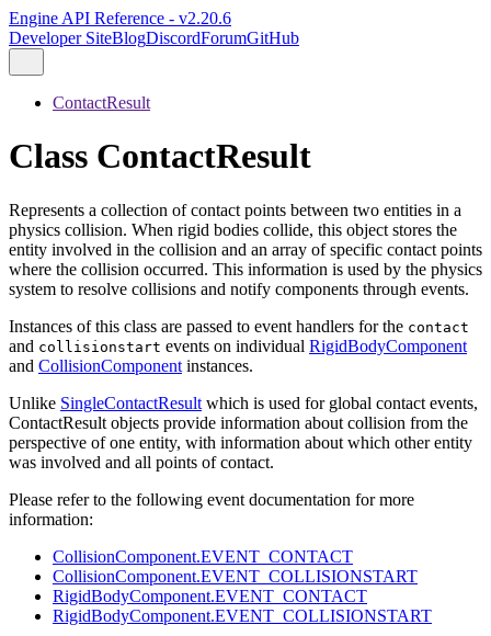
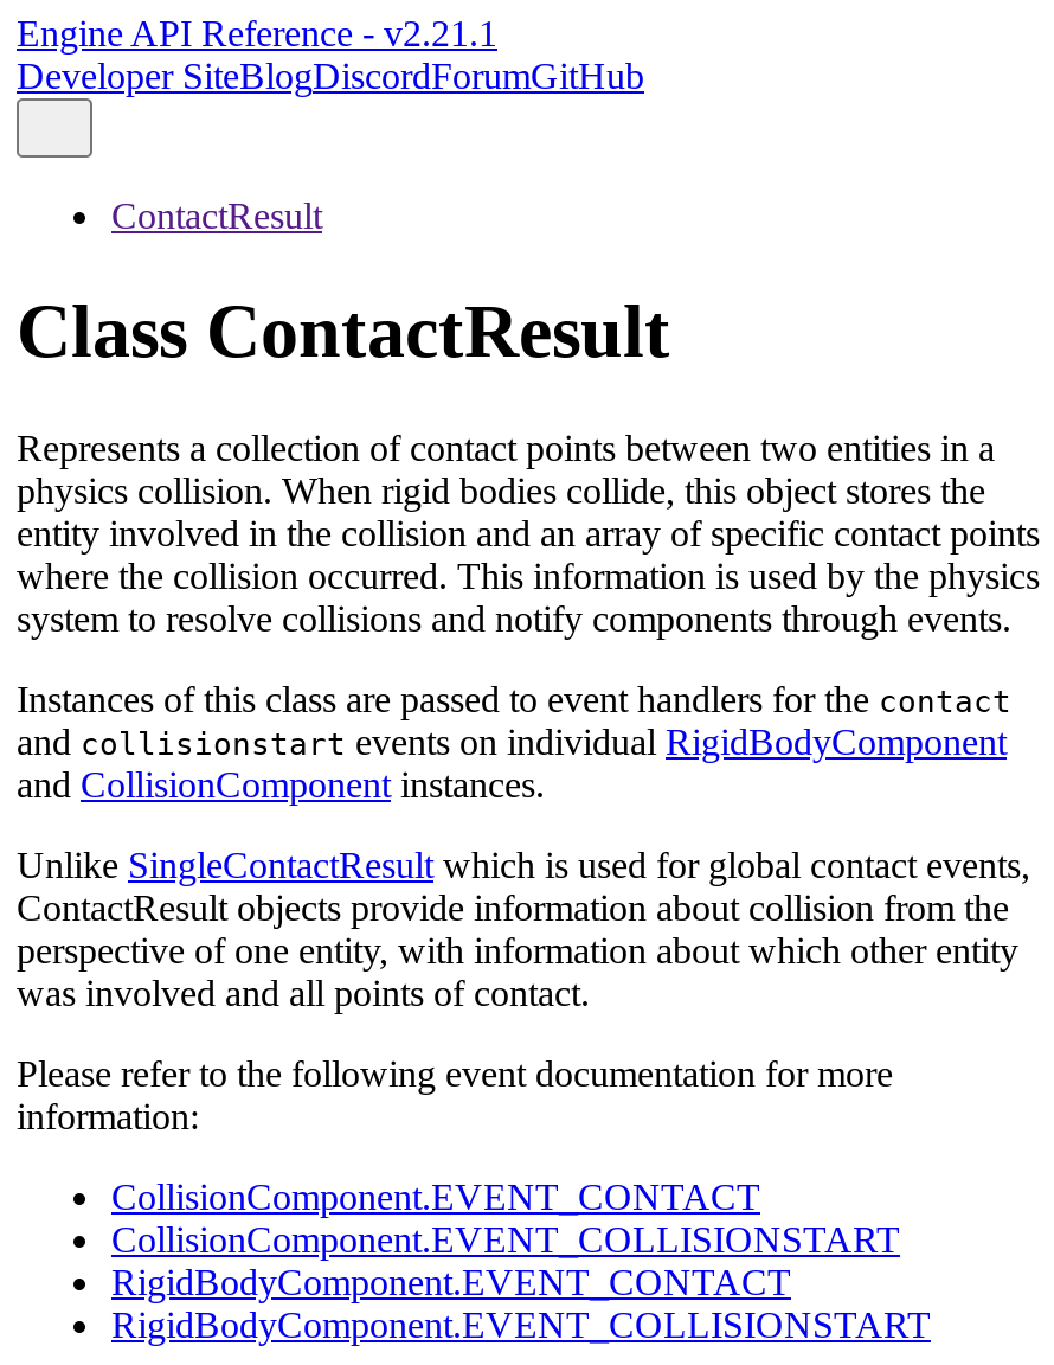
[9,9,231,27] Engine API Reference - v2.20.6 -> [17,13,497,53] Engine API Reference - v2.21.1

